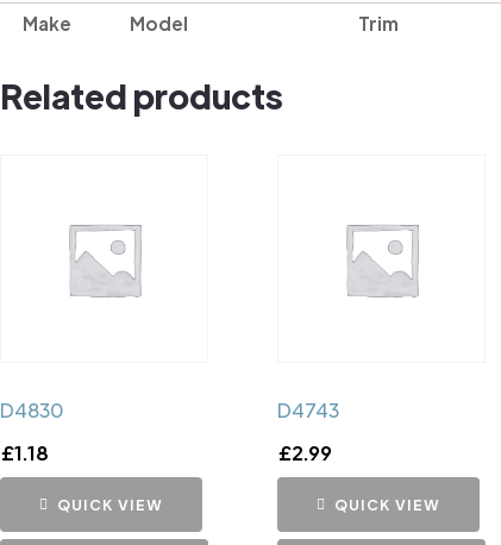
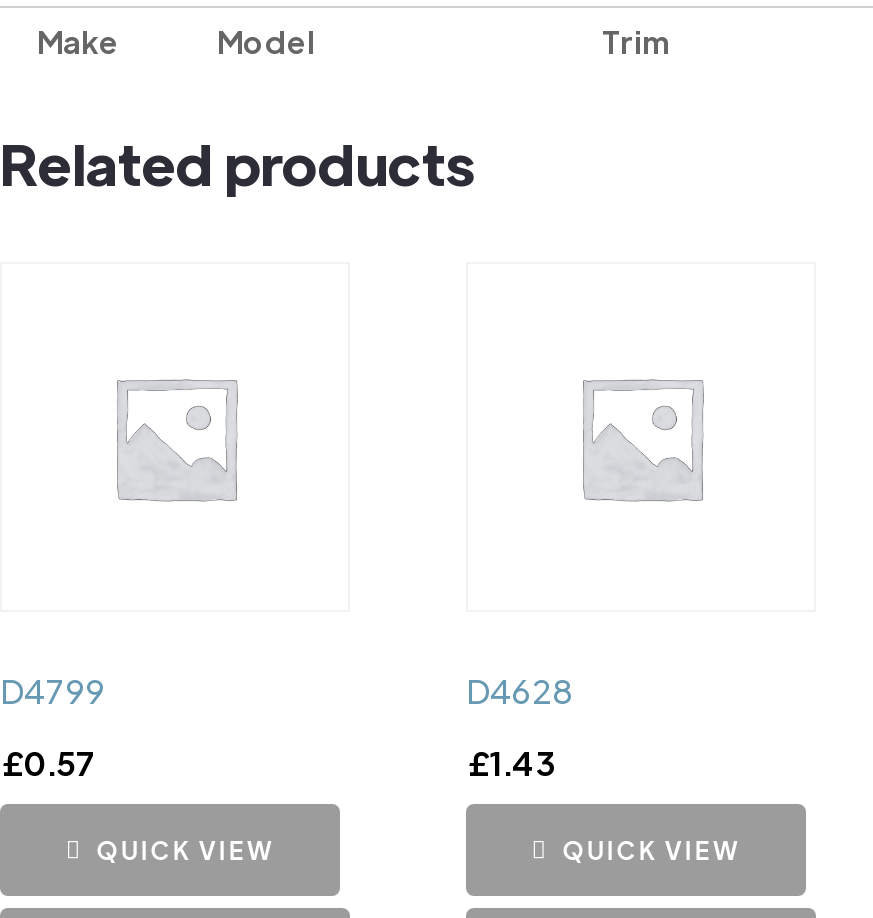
[0,397,63,422] D4830 -> [0,670,106,712] D4799
[277,397,339,422] D4743 -> [466,670,572,712] D4628
[0,440,49,465] £1.18 -> [0,742,96,784] £0.57
[277,440,332,465] £2.99 -> [466,742,556,784] £1.43

